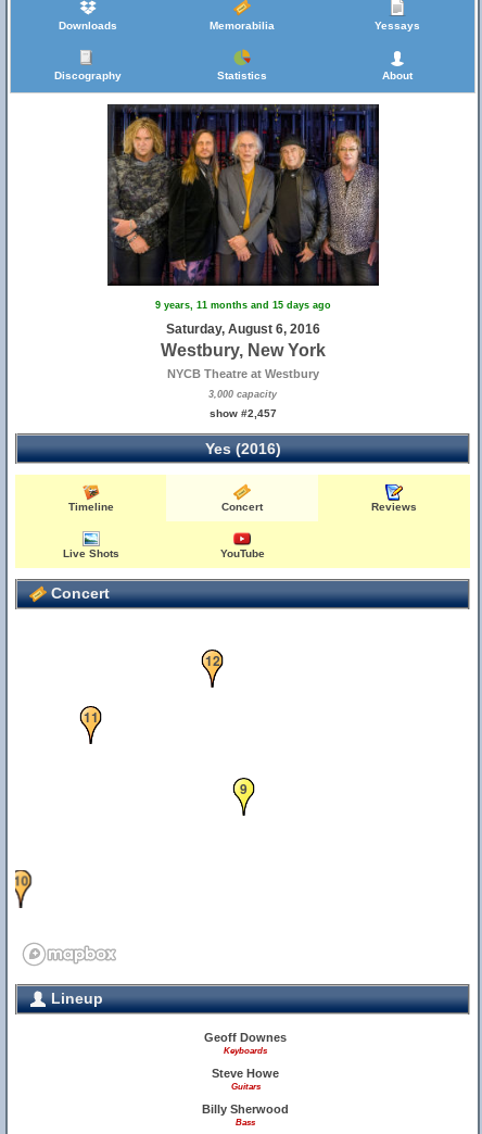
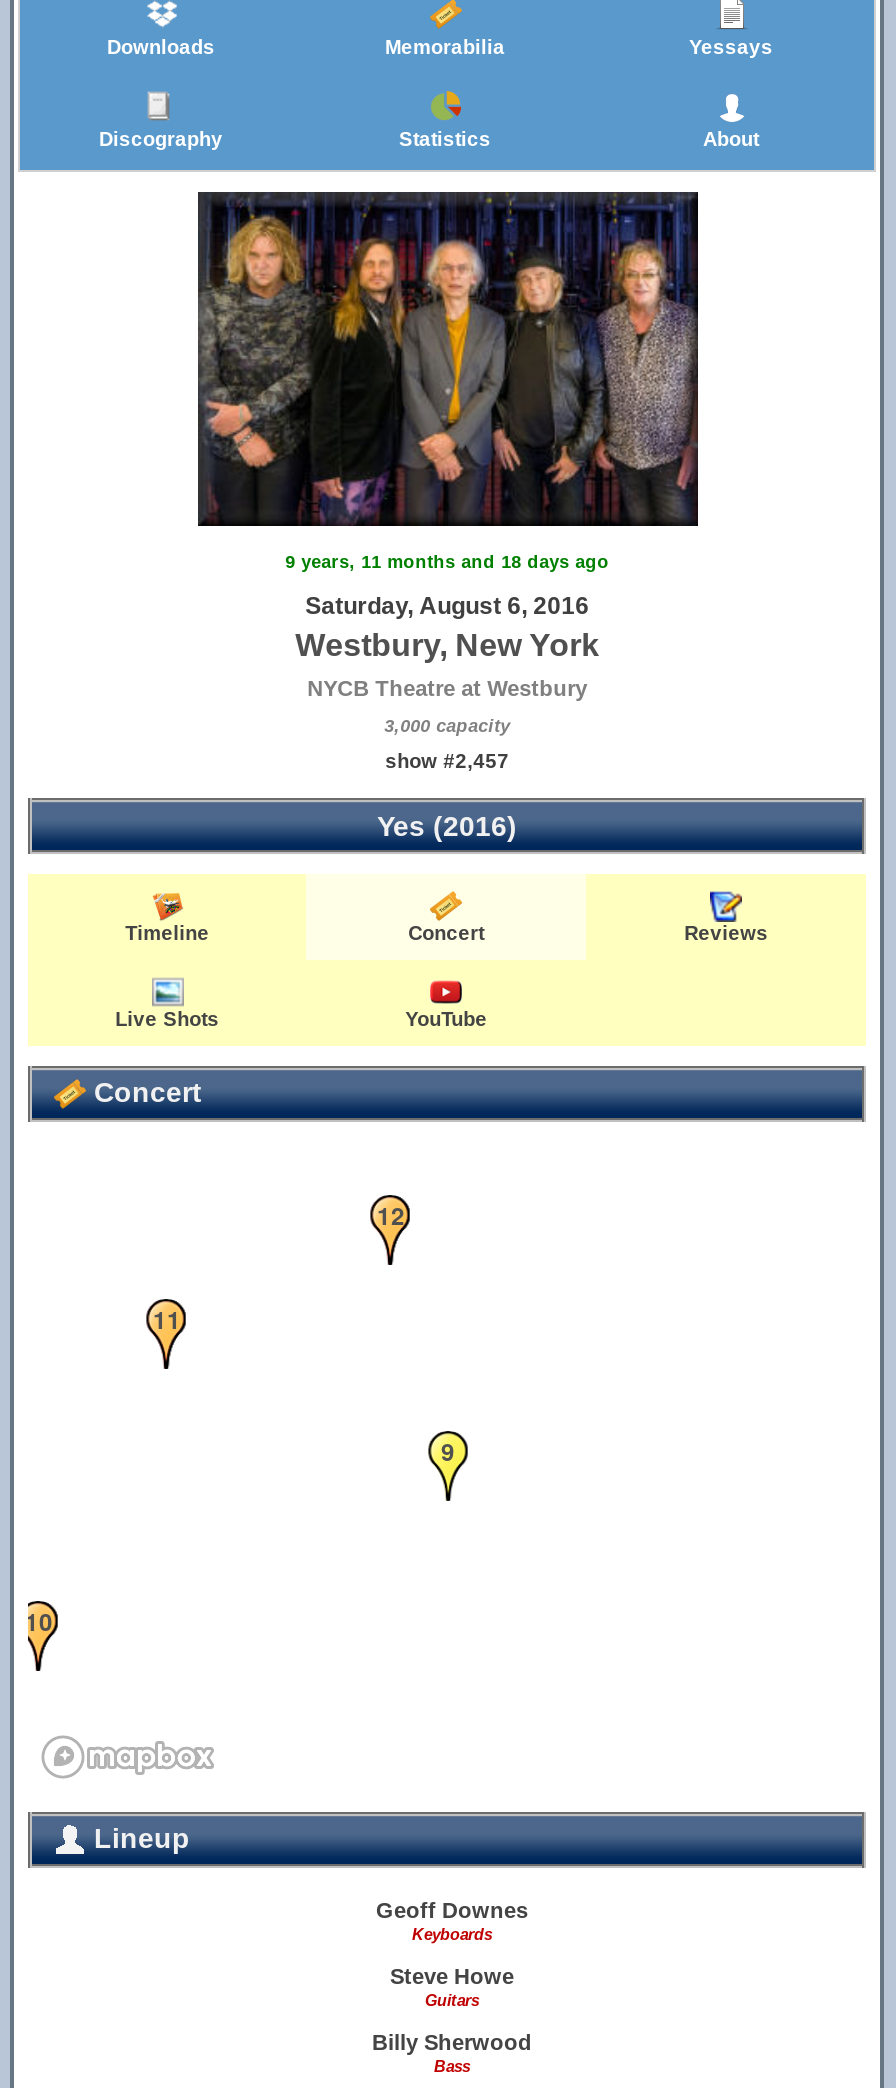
[155,300,331,311] 9 years, 11 months and 15 days ago -> [285,552,609,572] 9 years, 11 months and 18 days ago

